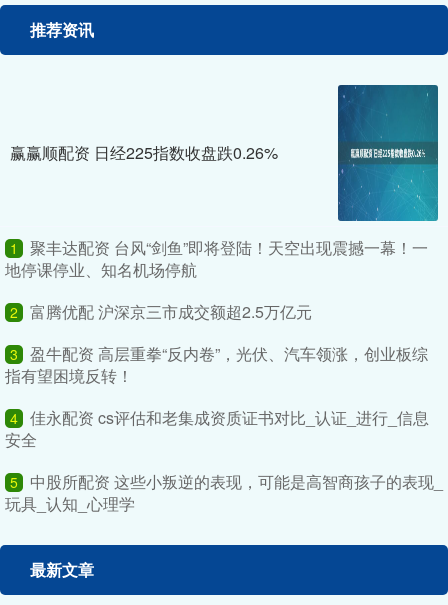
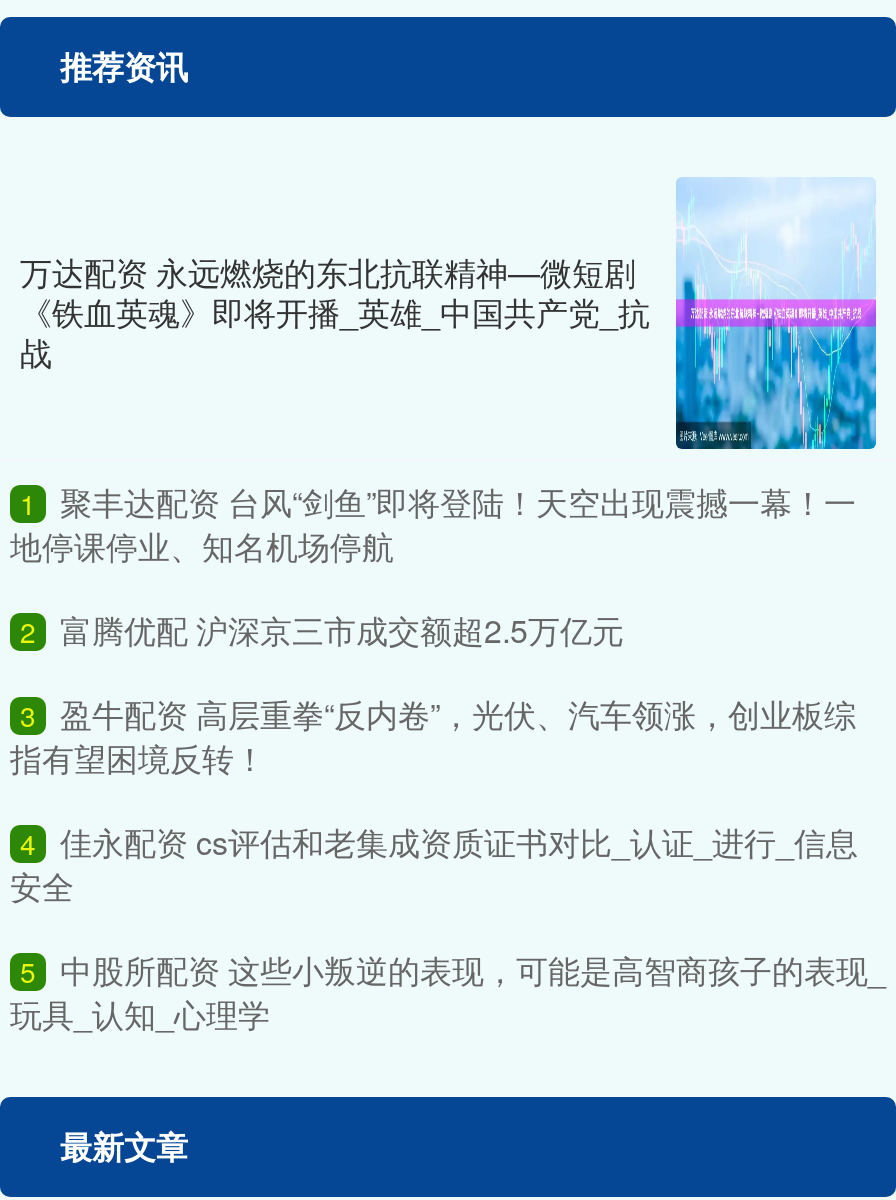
[337,84,439,221] [image] -> [676,177,878,449] [image]
[10,141,278,164] 赢赢顺配资 日经225指数收盘跌0.26% -> [20,250,650,376] 万达配资 永远燃烧的东北抗联精神—微短剧 | 《铁血英魂》即将开播_英雄_中国共产党_抗 | 战

